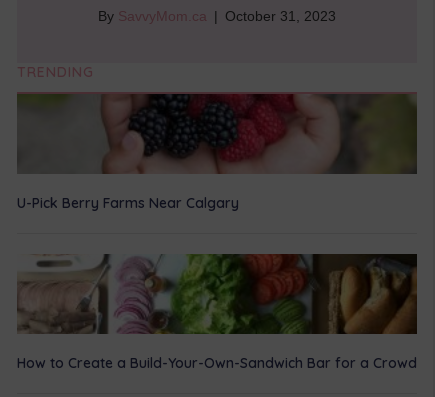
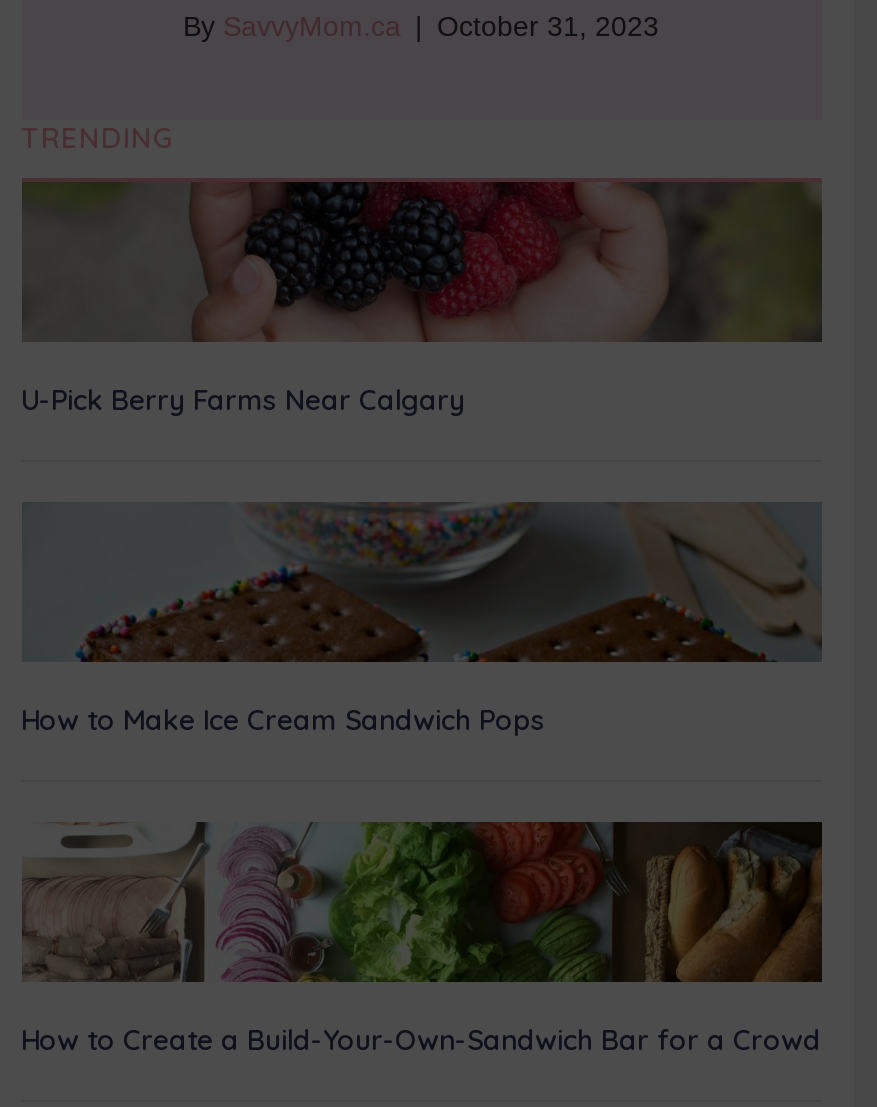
none -> [21,502,820,738] [image] | How to Make Ice Cream Sandwich Pops

